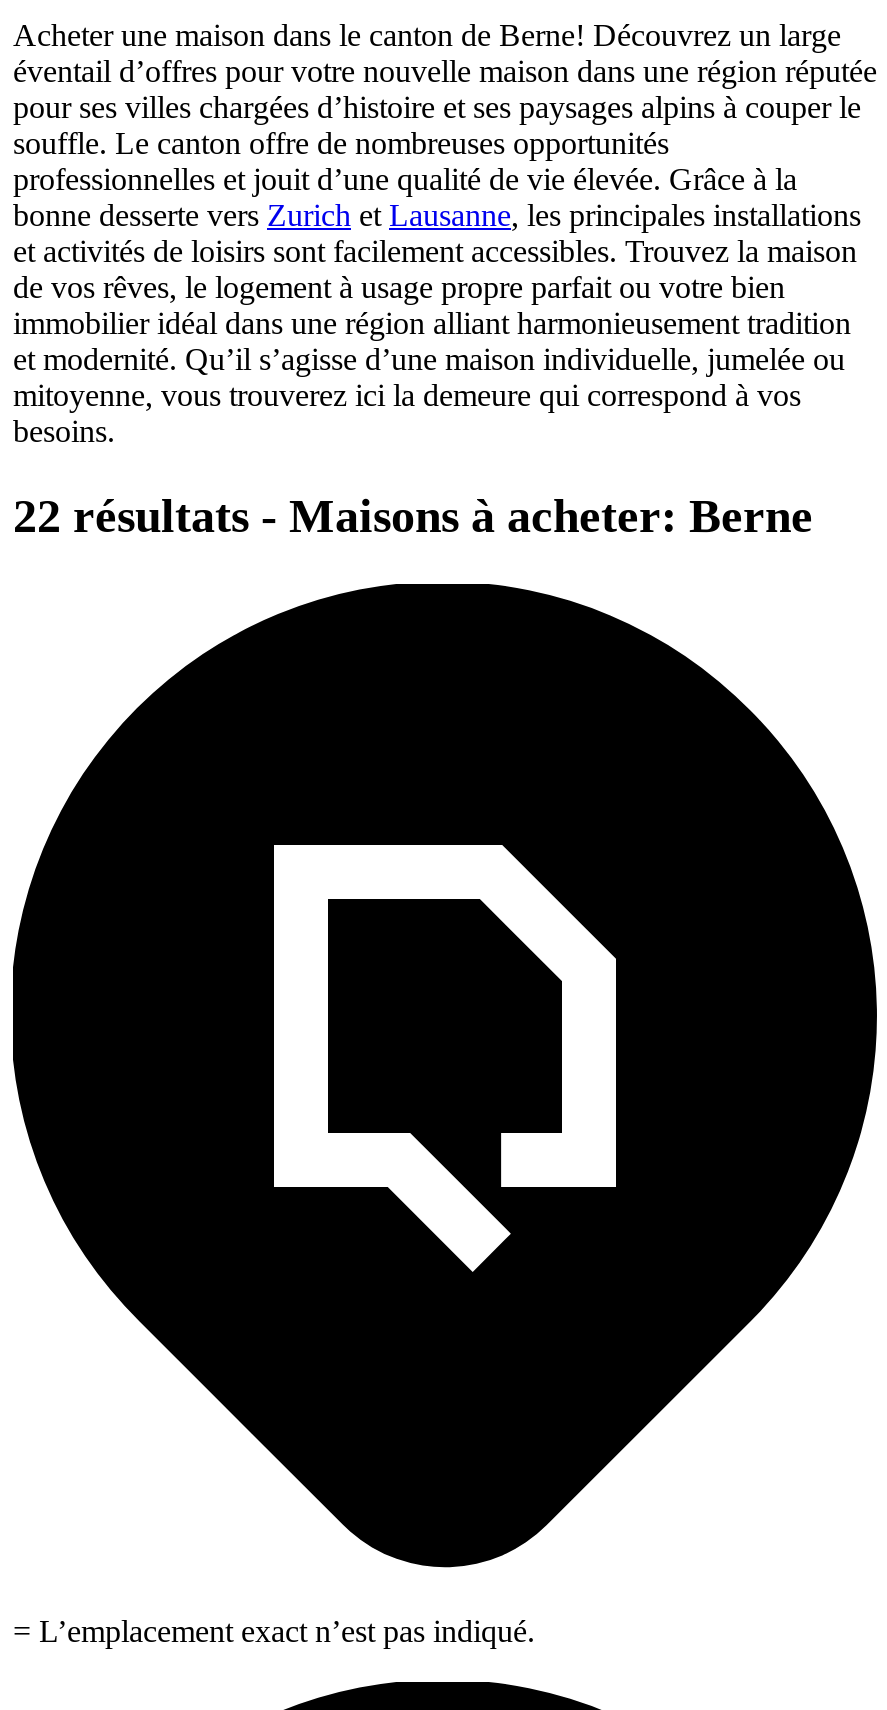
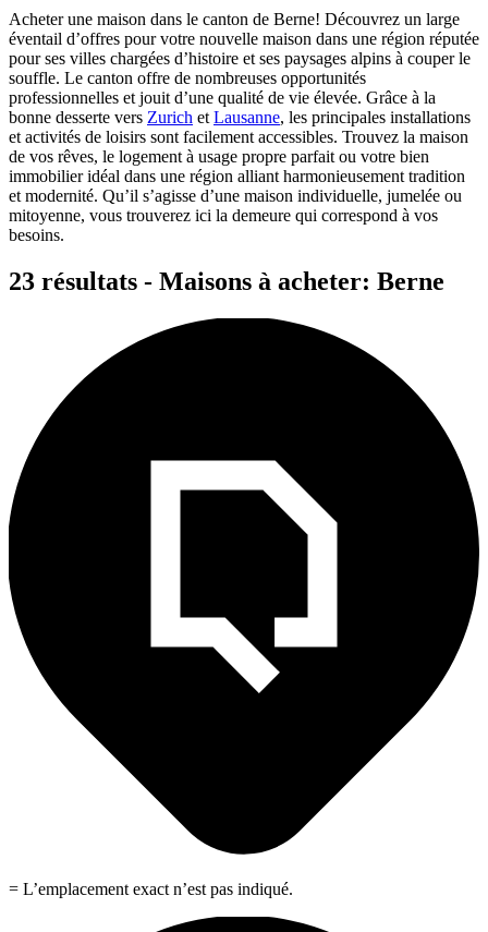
[13,490,813,542] 22 résultats - Maisons à acheter: Berne -> [9,267,444,295] 23 résultats - Maisons à acheter: Berne

